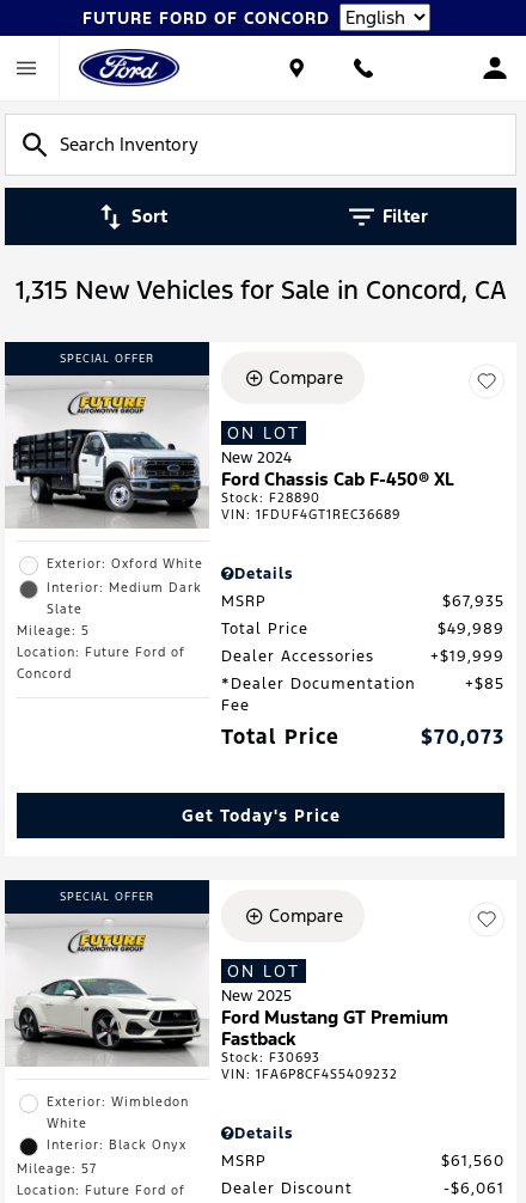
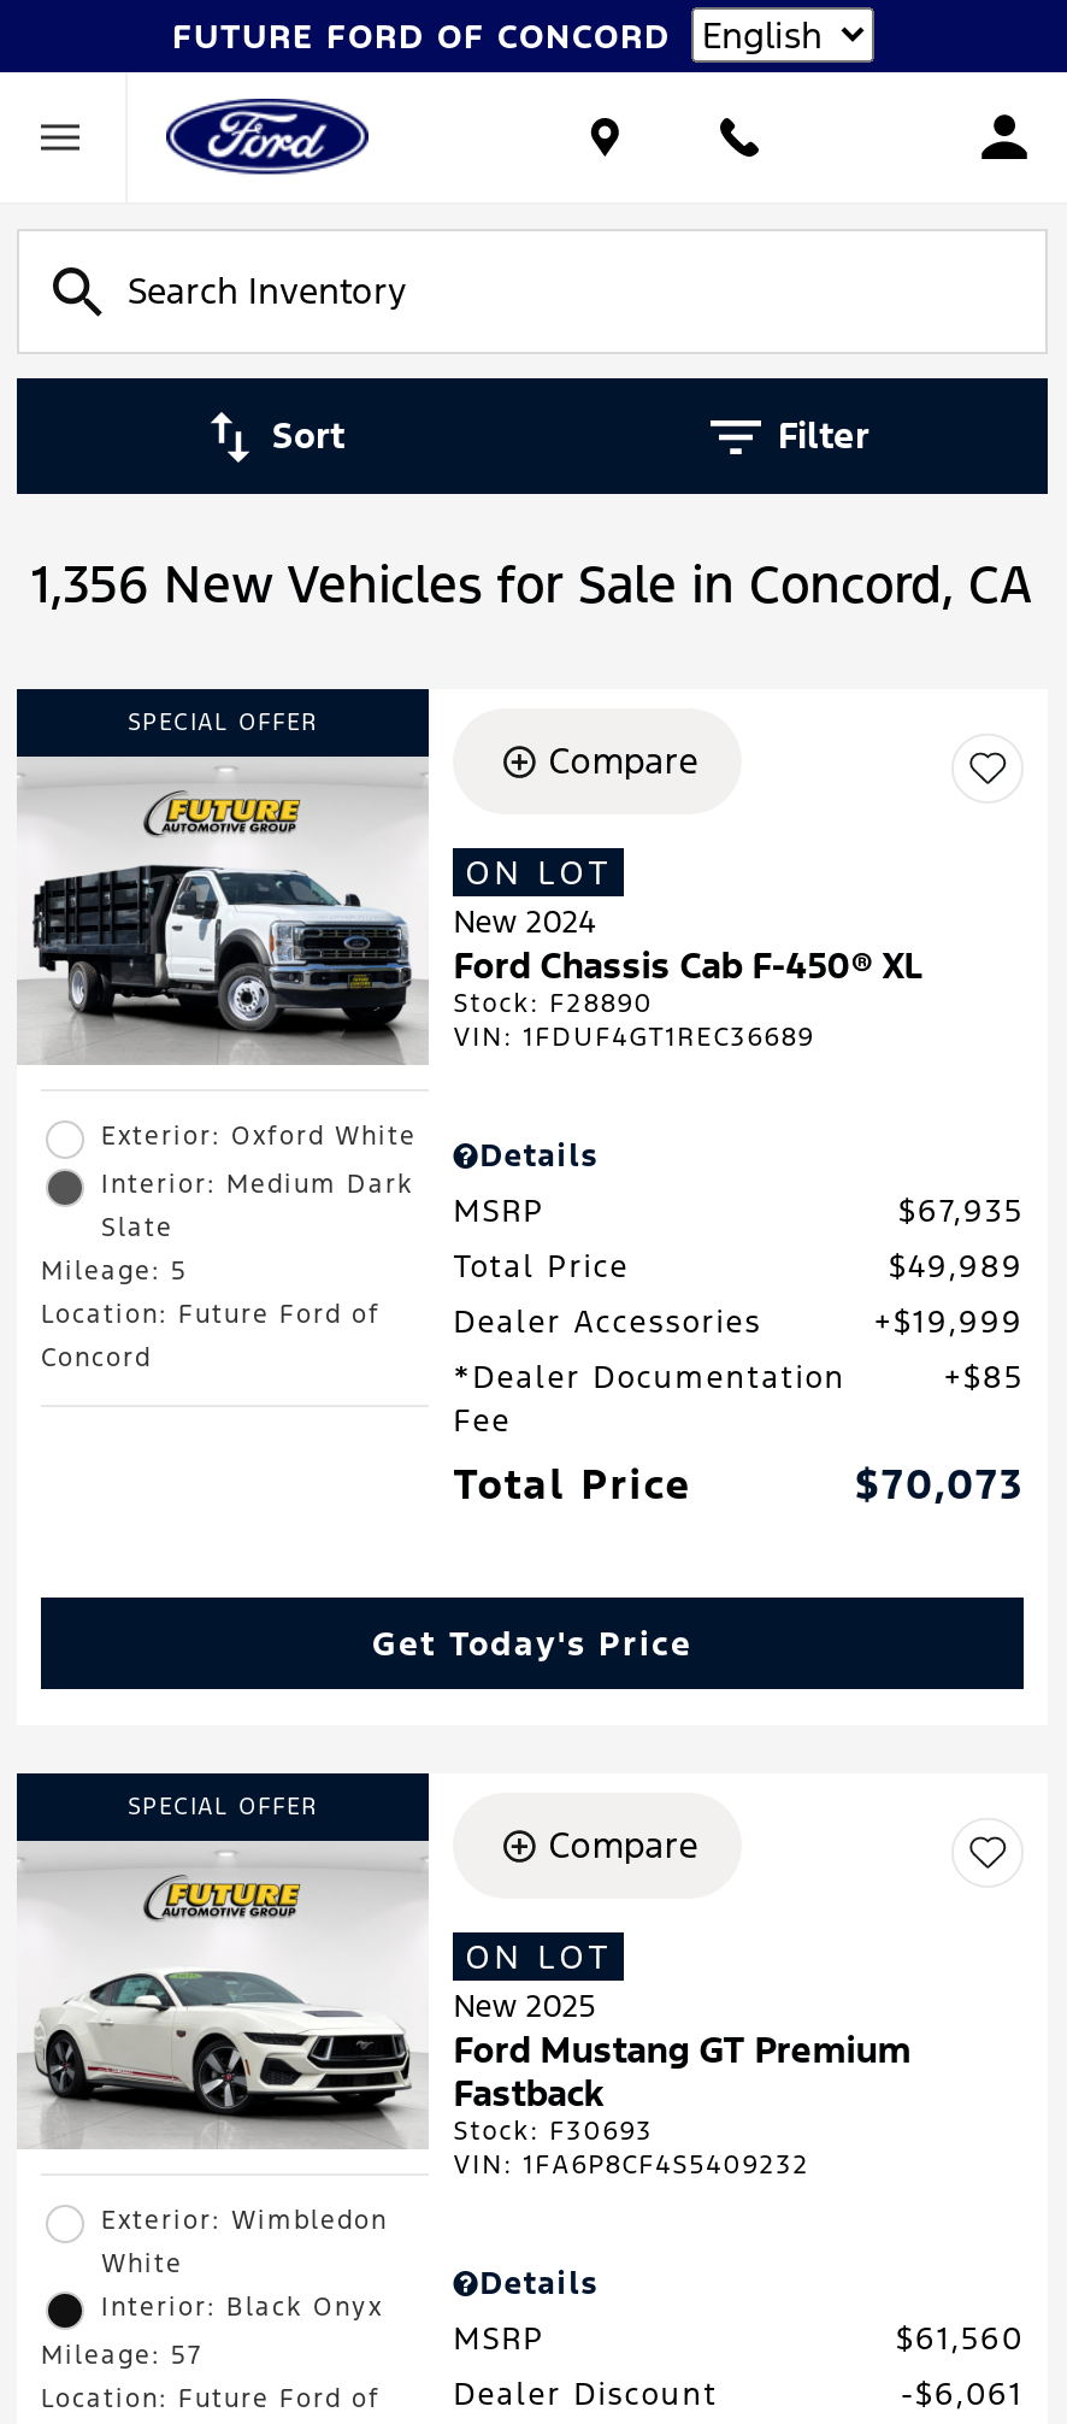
[15,274,506,306] 1,315 New Vehicles for Sale in Concord, CA -> [31,552,1033,617] 1,356 New Vehicles for Sale in Concord, CA

